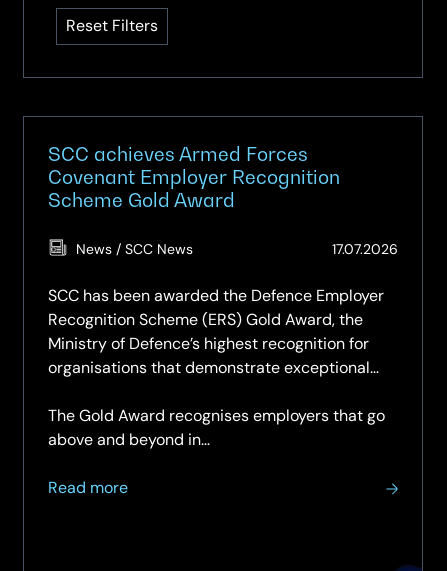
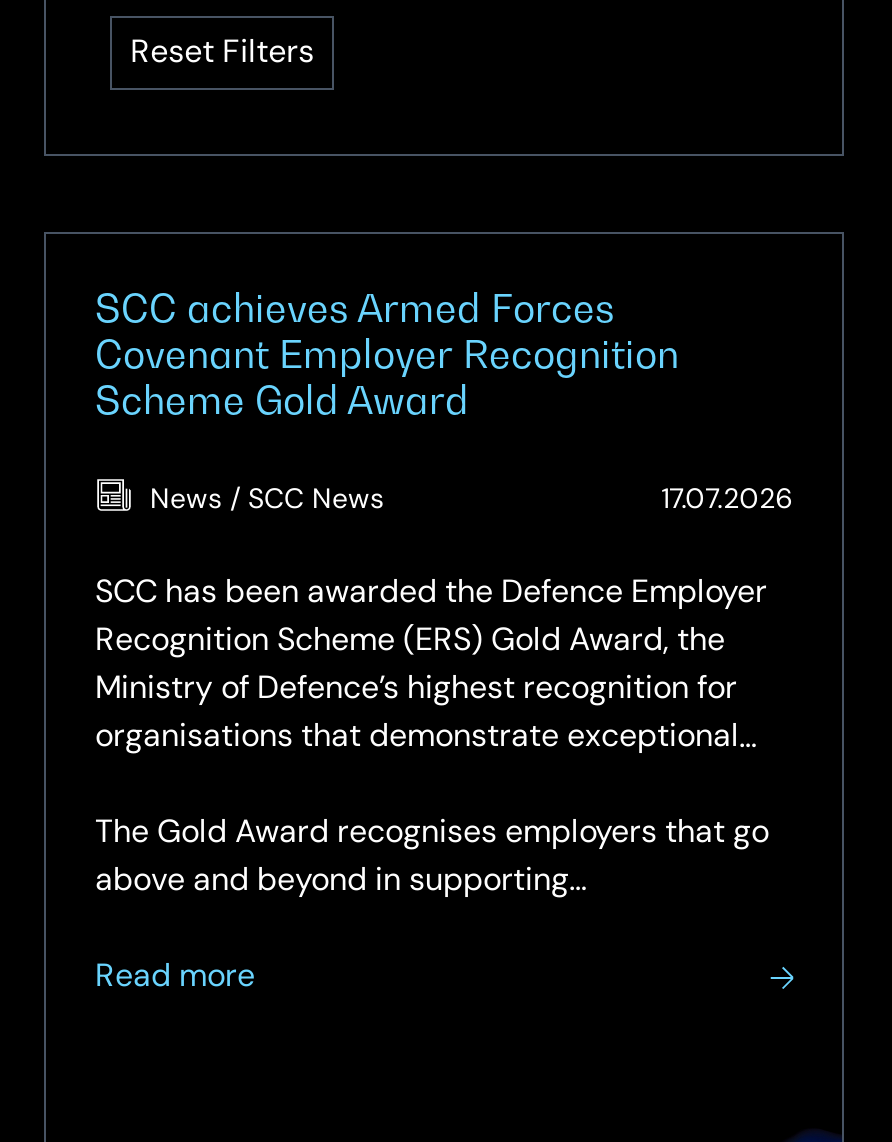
[48,430,210,449] above and beyond in… -> [95,861,587,899] above and beyond in supporting…

